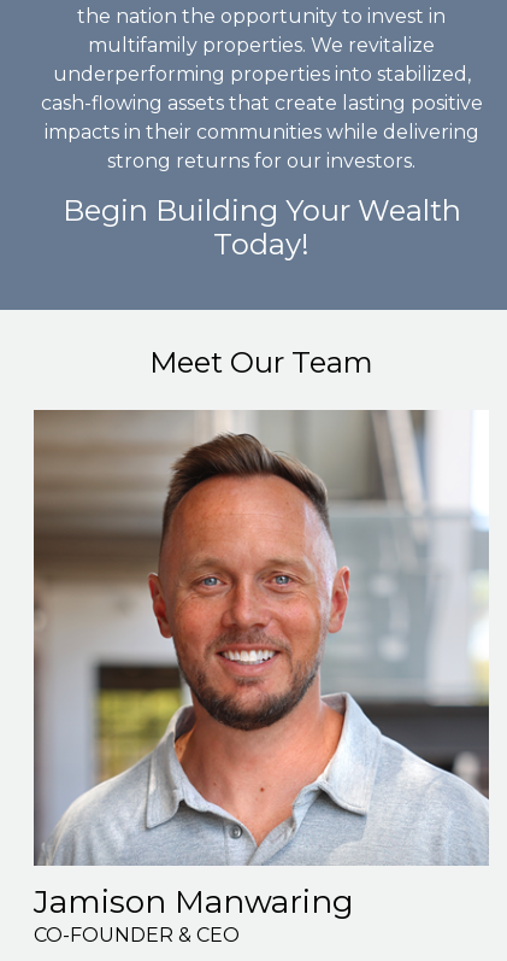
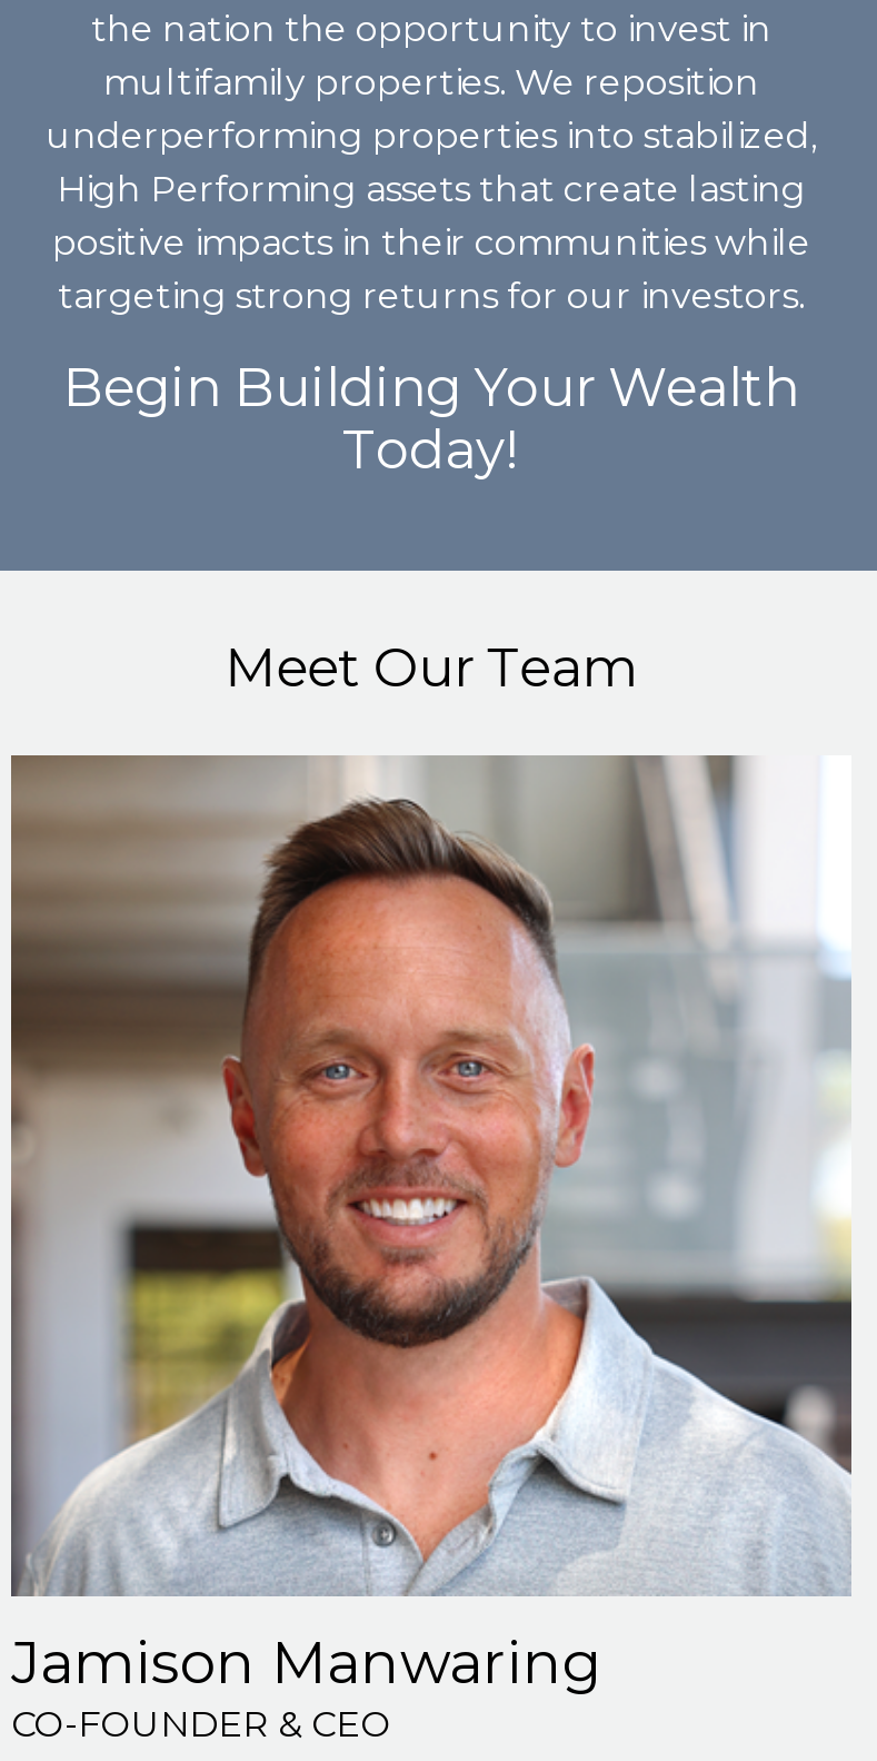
[88,33,435,56] multifamily properties. We revitalize -> [103,61,759,103] multifamily properties. We reposition
[40,91,482,172] cash-flowing assets that create lasting positive | impacts in their communities while delivering | strong returns for our investors. -> [52,168,810,317] High Performing assets that create lasting | positive impacts in their communities while | targeting strong returns for our investors.

